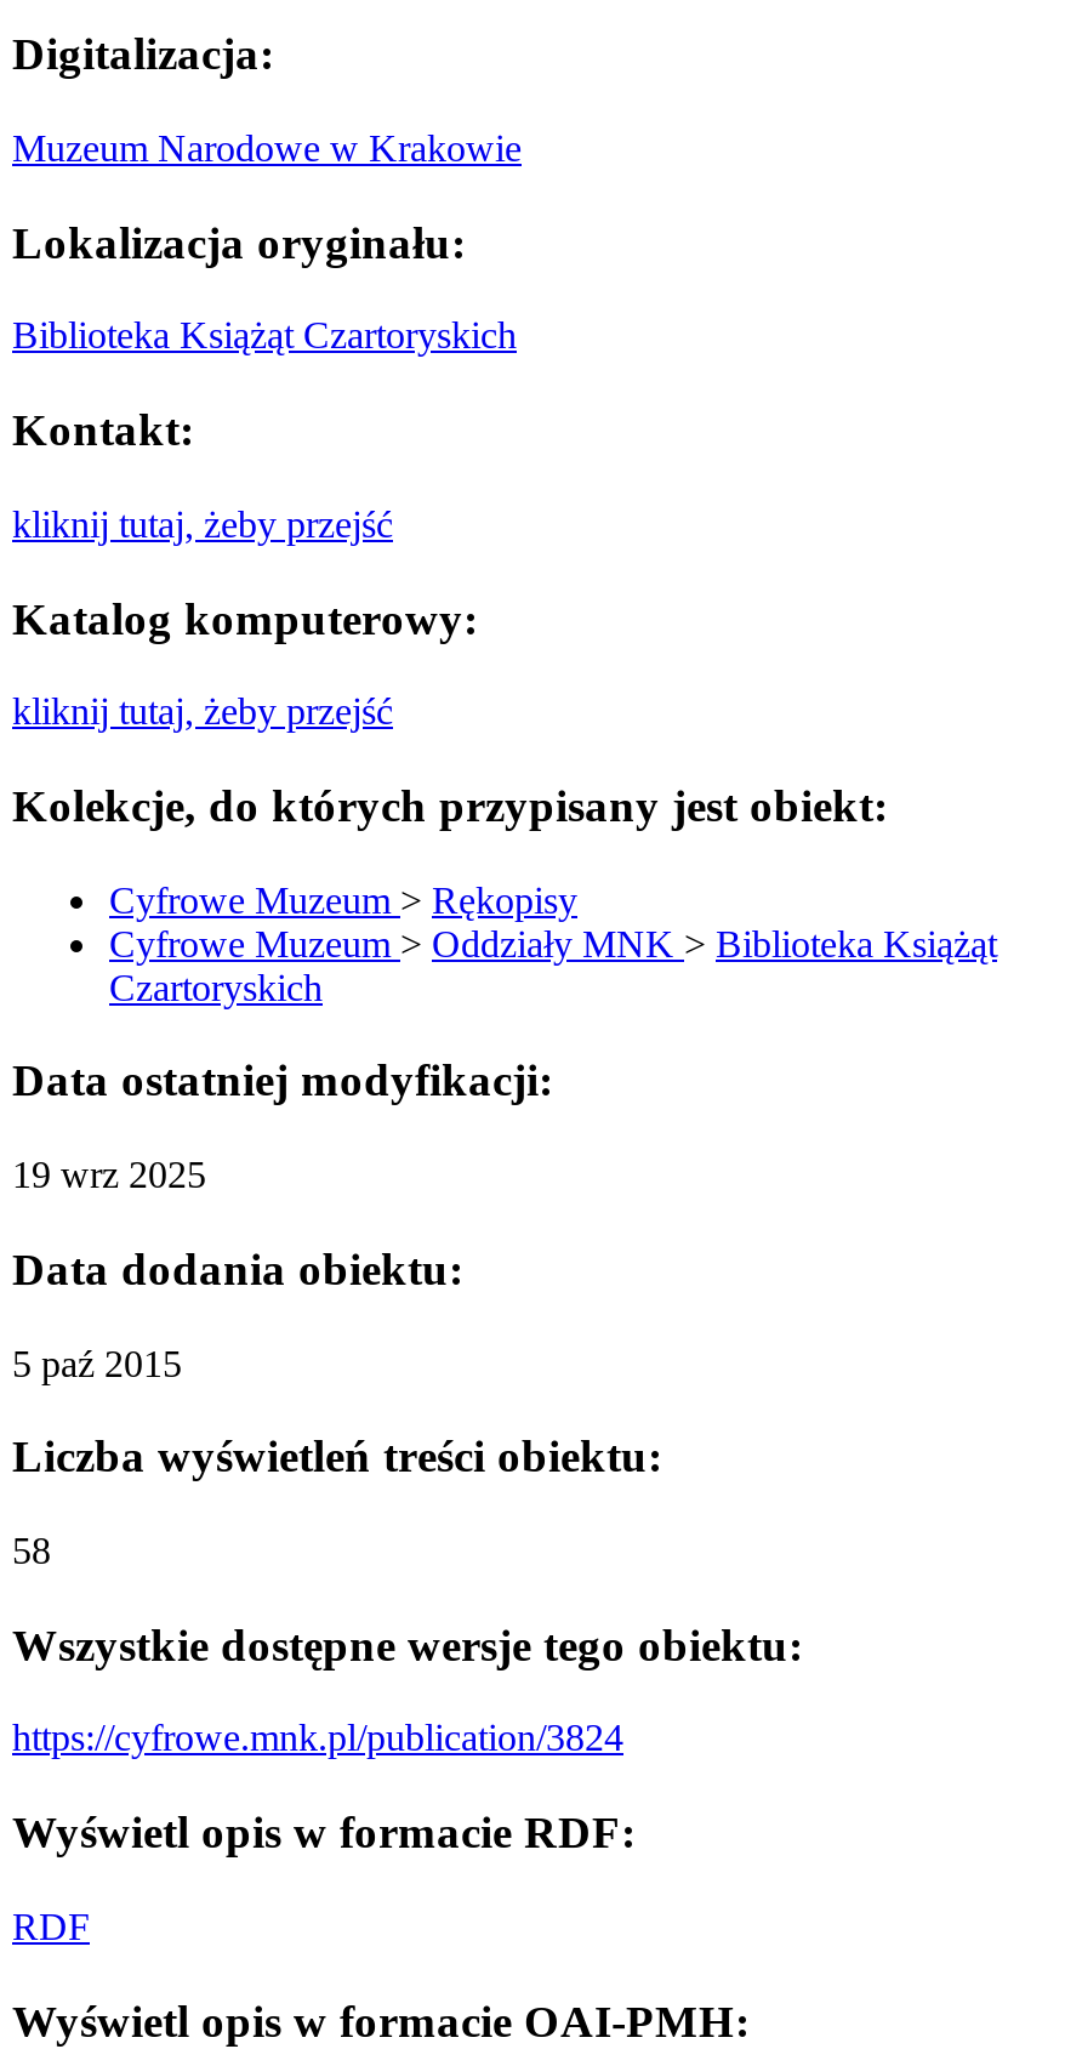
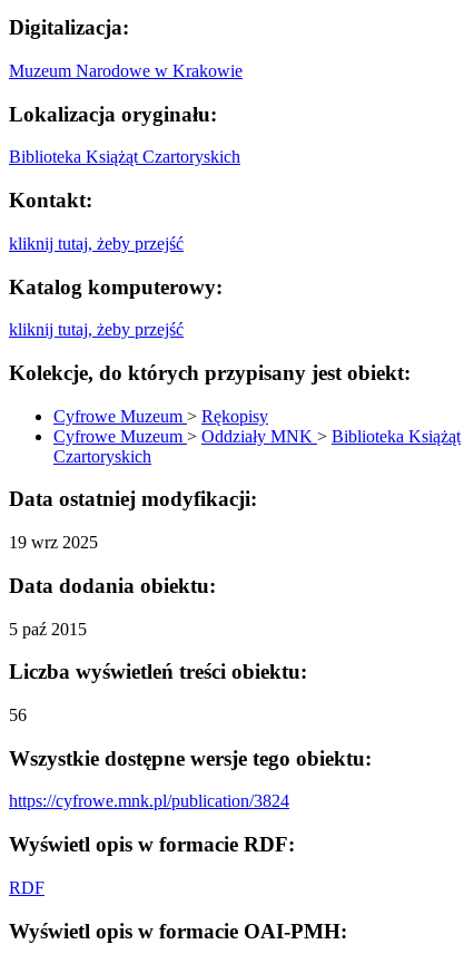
[12,1530,51,1571] 58 -> [9,705,27,724] 56

